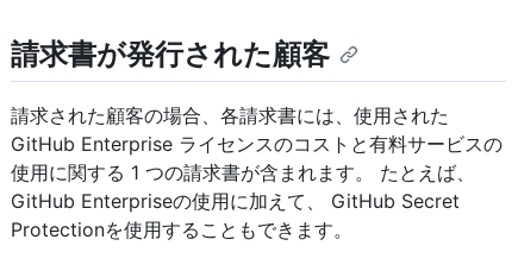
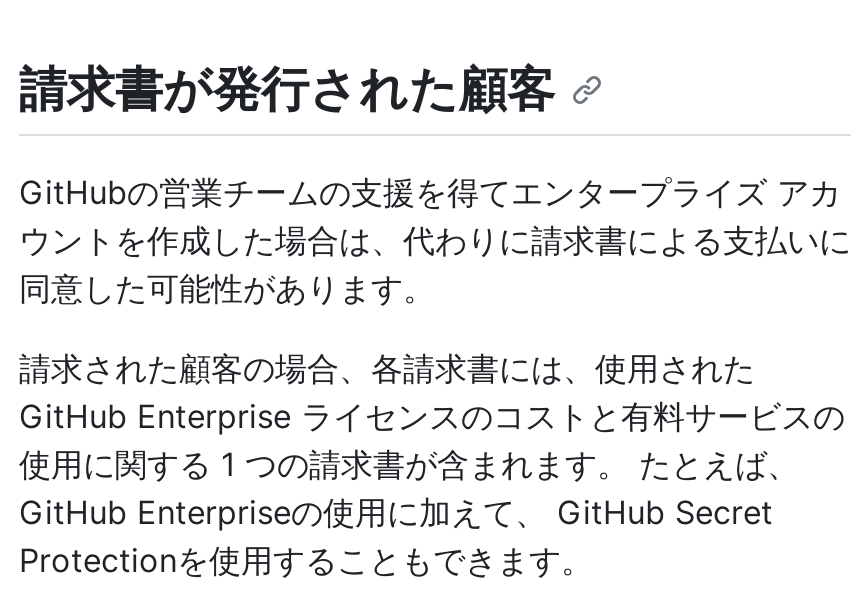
none -> [19,172,851,308] GitHubの営業チームの支援を得てエンタープライズ アカ | ウントを作成した場合は、代わりに請求書による支払いに | 同意した可能性があります。

